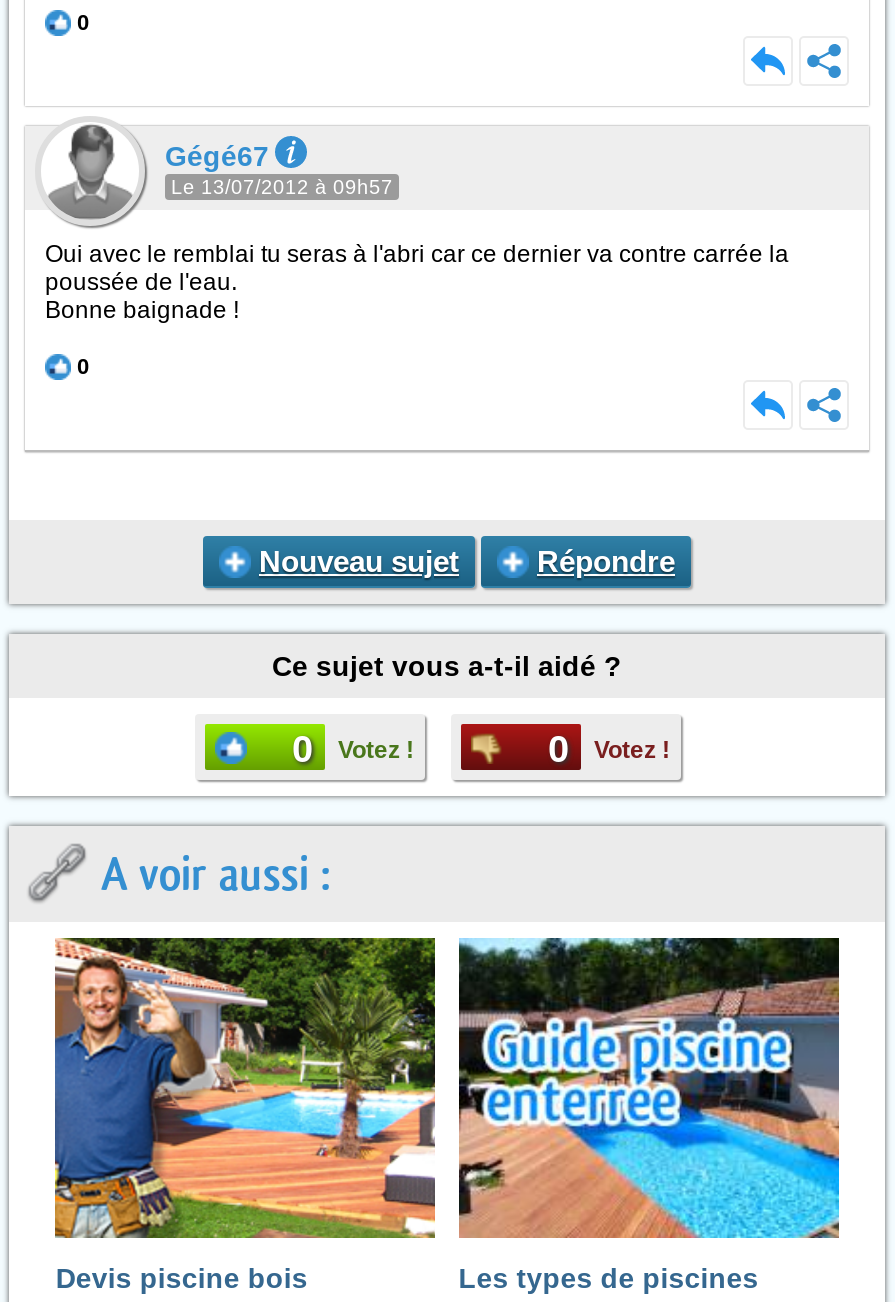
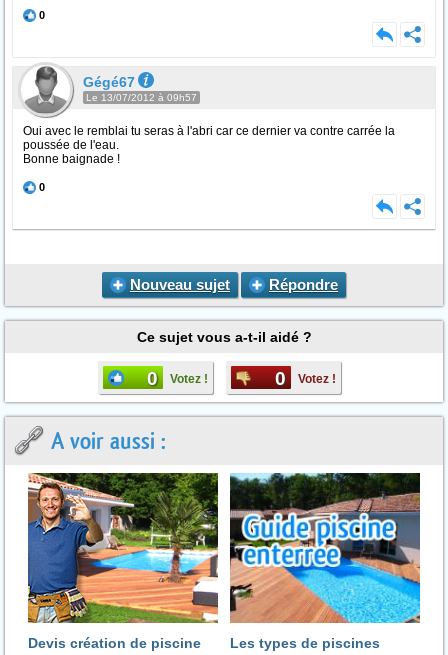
[56,1262,308,1294] Devis piscine bois -> [28,635,201,651] Devis création de piscine

